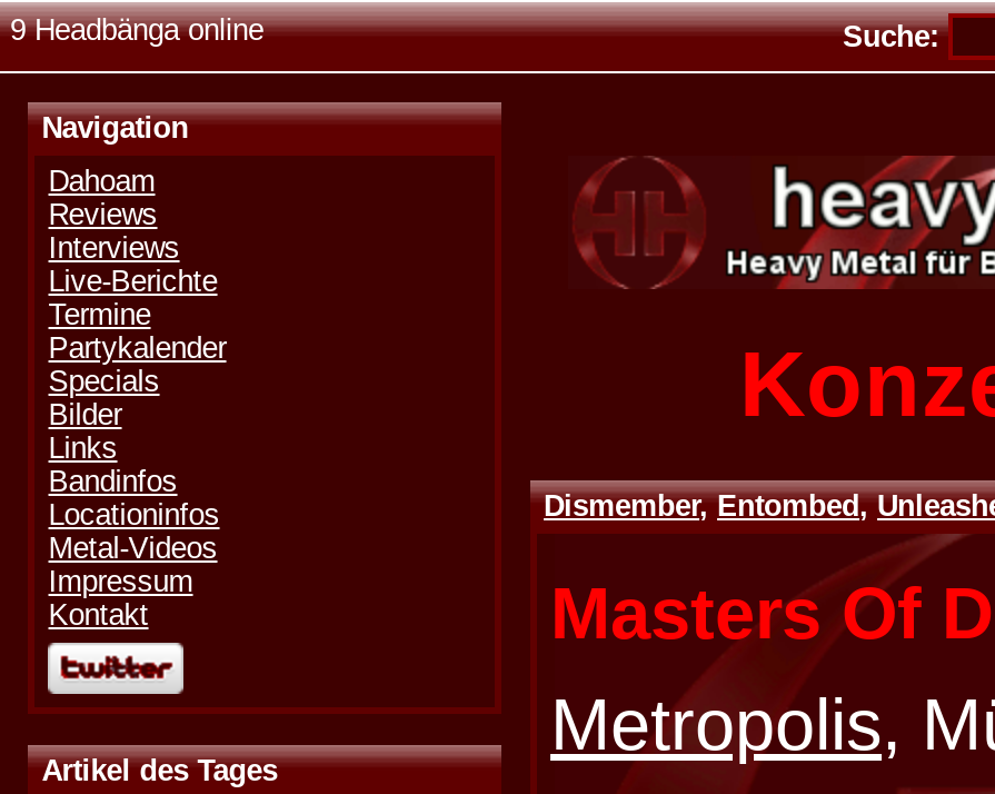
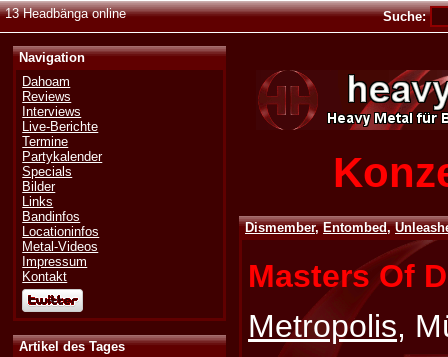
[10,13,263,47] 9 Headbänga online -> [5,6,126,21] 13 Headbänga online

